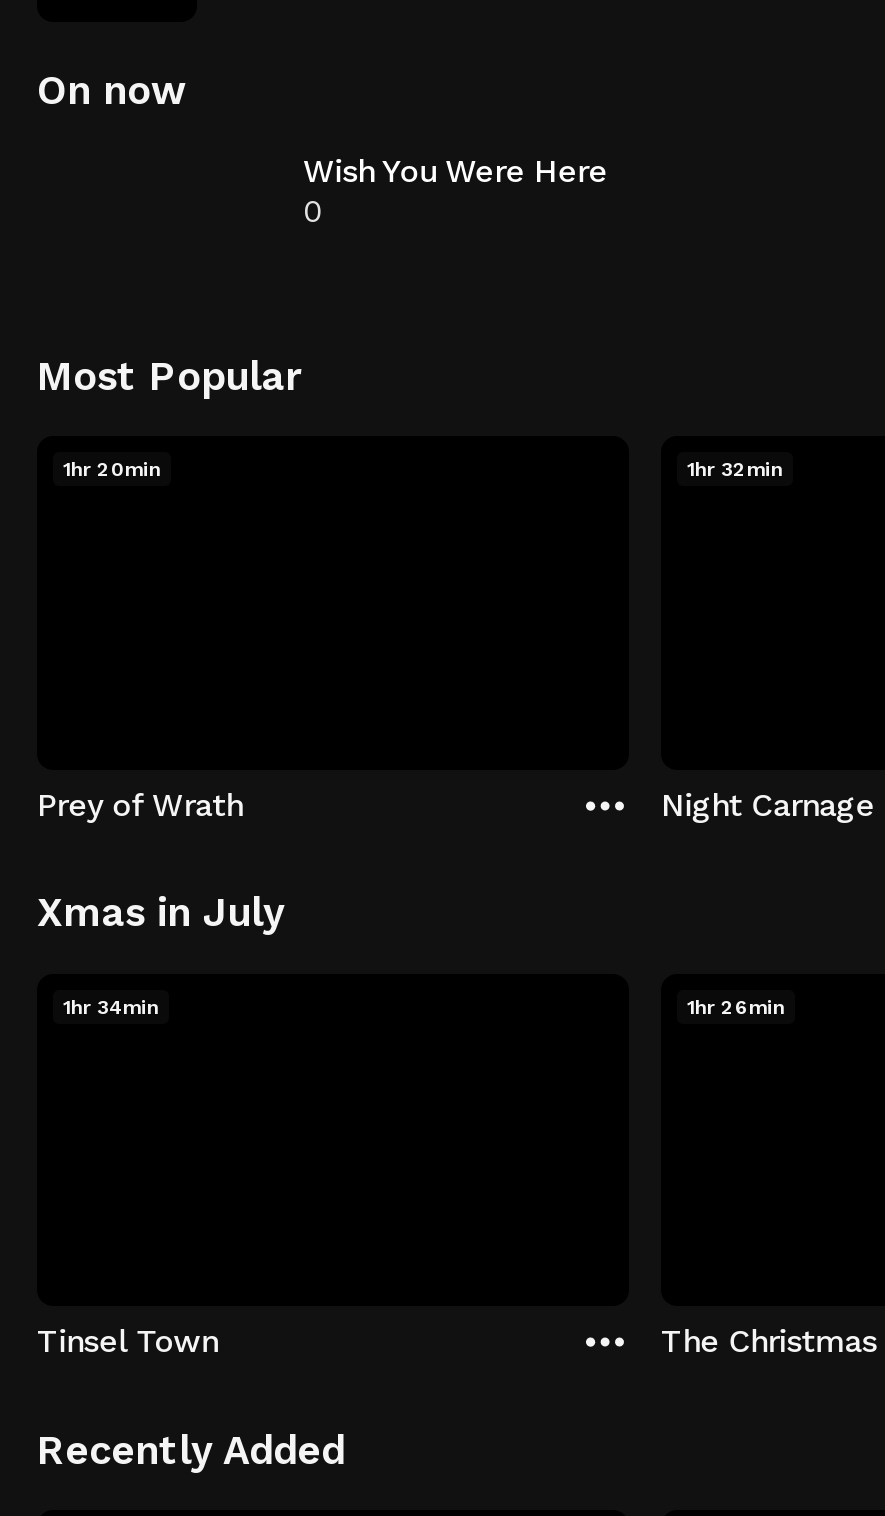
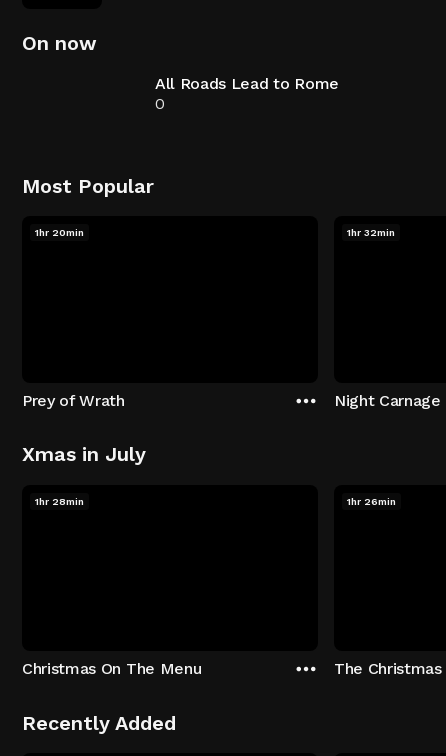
[303,152,607,190] Wish You Were Here -> [155,74,339,93] All Roads Lead to Rome
[63,995,159,1017] 1hr 34min -> [35,495,84,506] 1hr 28min
[37,1322,218,1360] Tinsel Town -> [22,659,201,678] Christmas On The Menu

